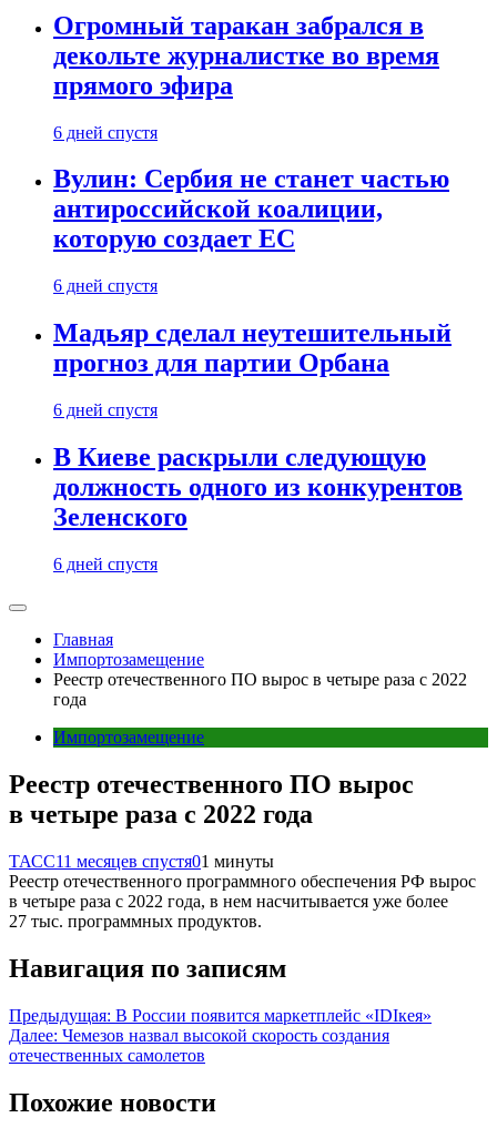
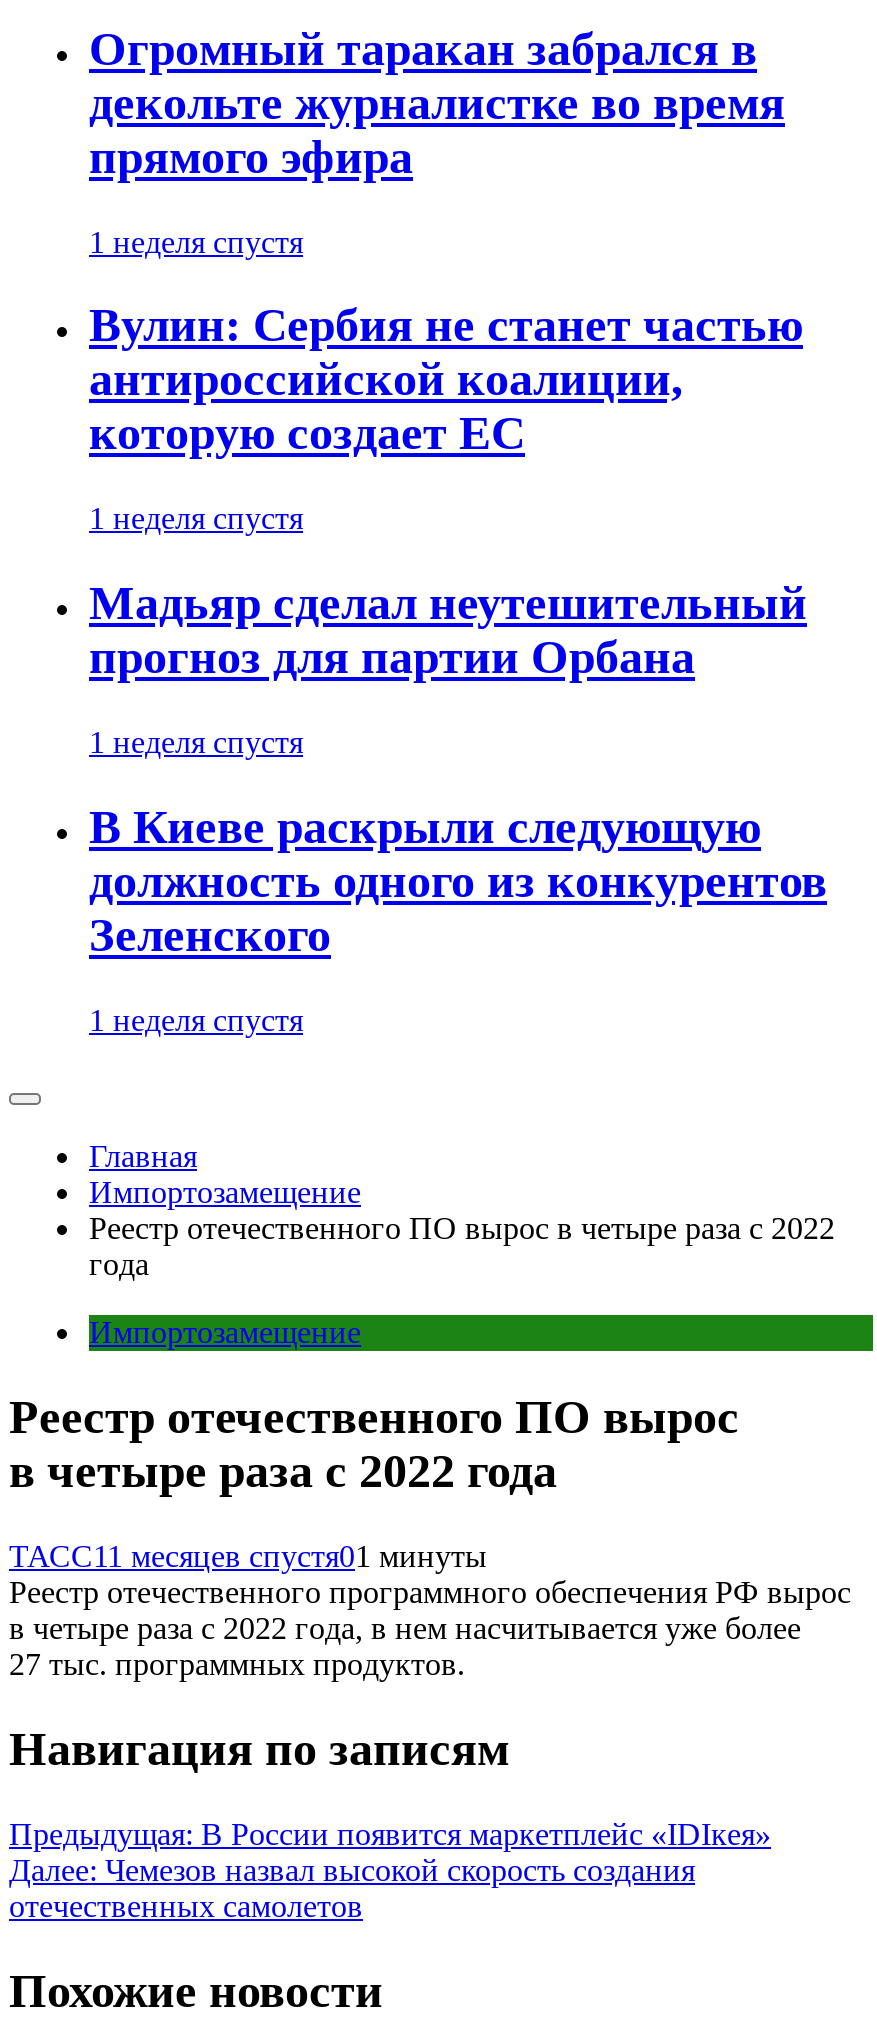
[53,123,158,142] 6 дней спустя -> [89,224,303,258] 1 неделя спустя
[53,277,158,295] 6 дней спустя -> [89,502,303,536] 1 неделя спустя
[53,401,158,419] 6 дней спустя -> [89,725,303,759] 1 неделя спустя
[53,555,158,573] 6 дней спустя -> [89,1003,303,1037] 1 неделя спустя

